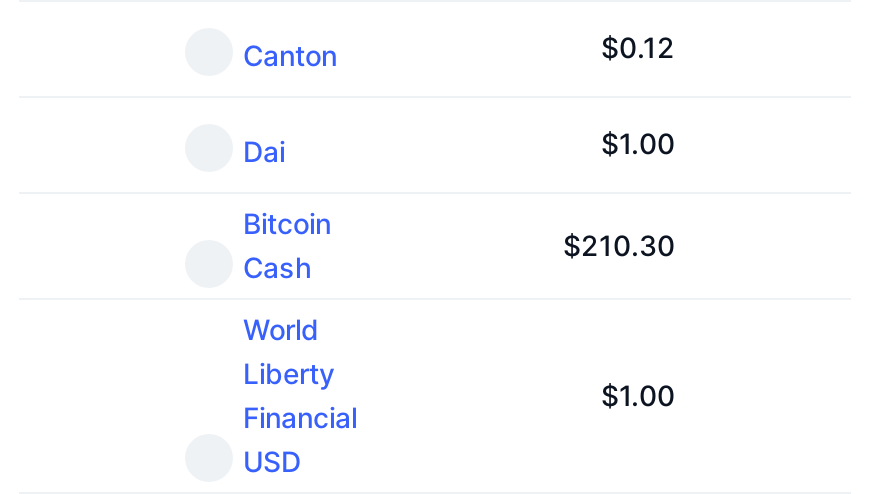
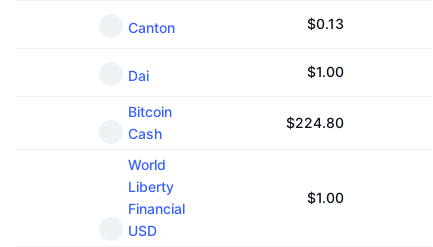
[601,30,675,64] $0.12 -> [307,15,344,32] $0.13
[563,228,675,262] $210.30 -> [286,114,344,131] $224.80

